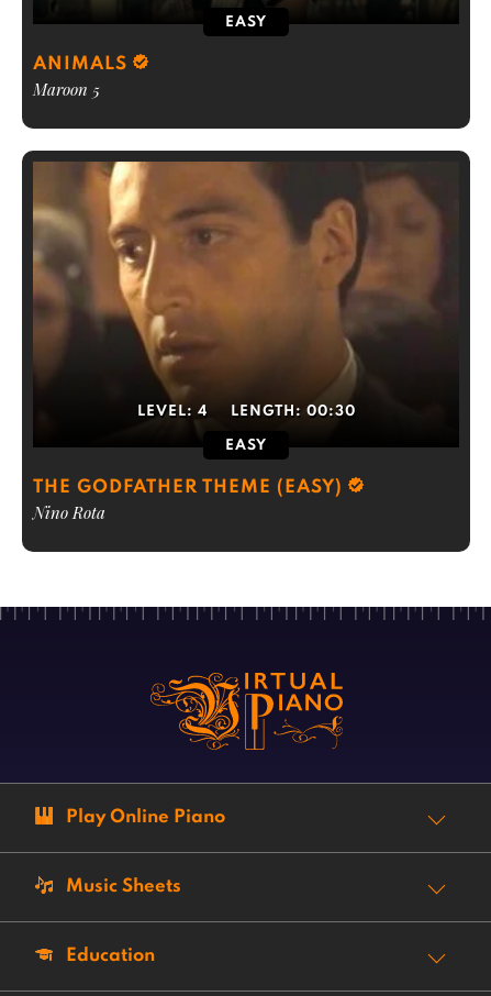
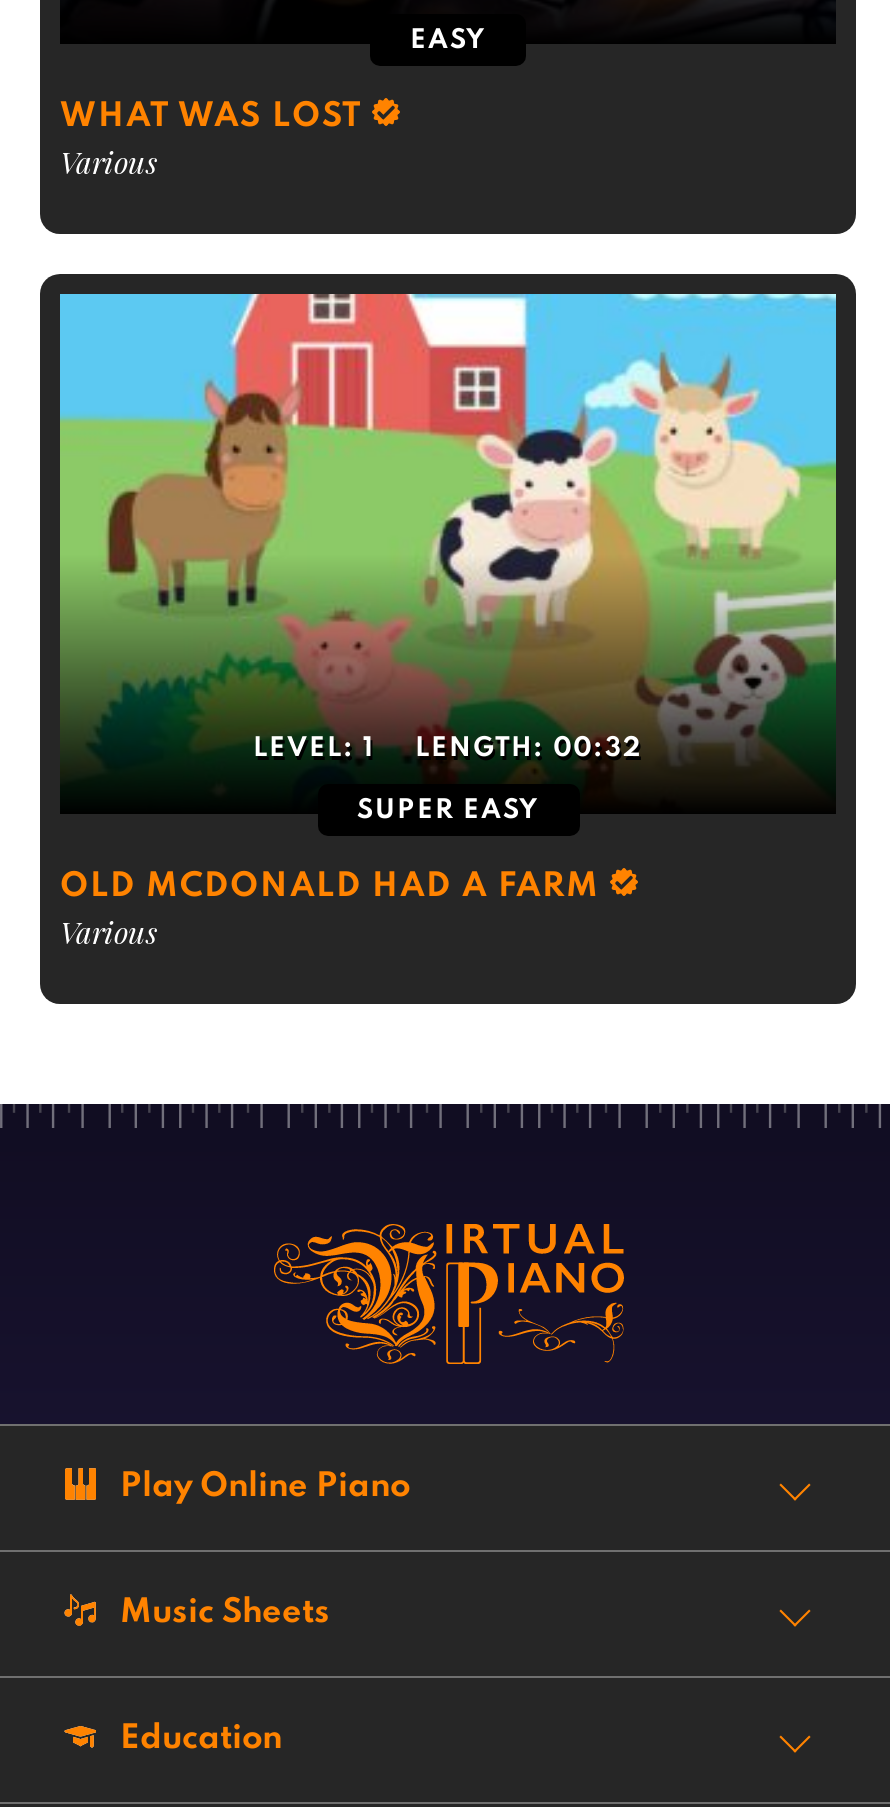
[33,55,127,100] ANIMALS | Maroon 5 -> [60,100,362,182] WHAT WAS LOST | Various
[32,161,459,420] [image] | LEVEL: 4 | LENGTH: 00:30 -> [58,292,838,766] [image] | LEVEL: 1 | LENGTH: 00:32
[225,439,267,453] EASY -> [357,798,539,824] SUPER EASY
[33,478,343,523] THE GODFATHER THEME (EASY) | Nino Rota -> [60,870,600,952] OLD MCDONALD HAD A FARM | Various

